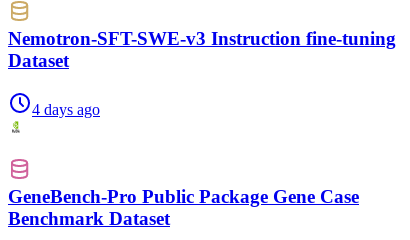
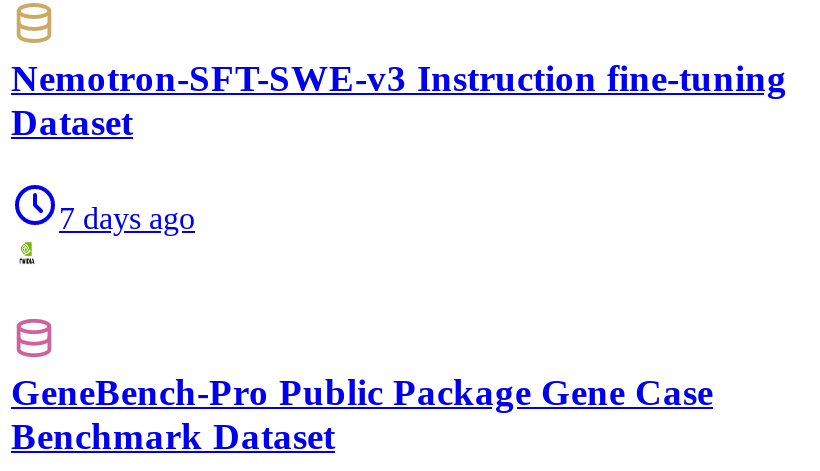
[32,101,100,118] 4 days ago -> [59,201,195,235] 7 days ago

